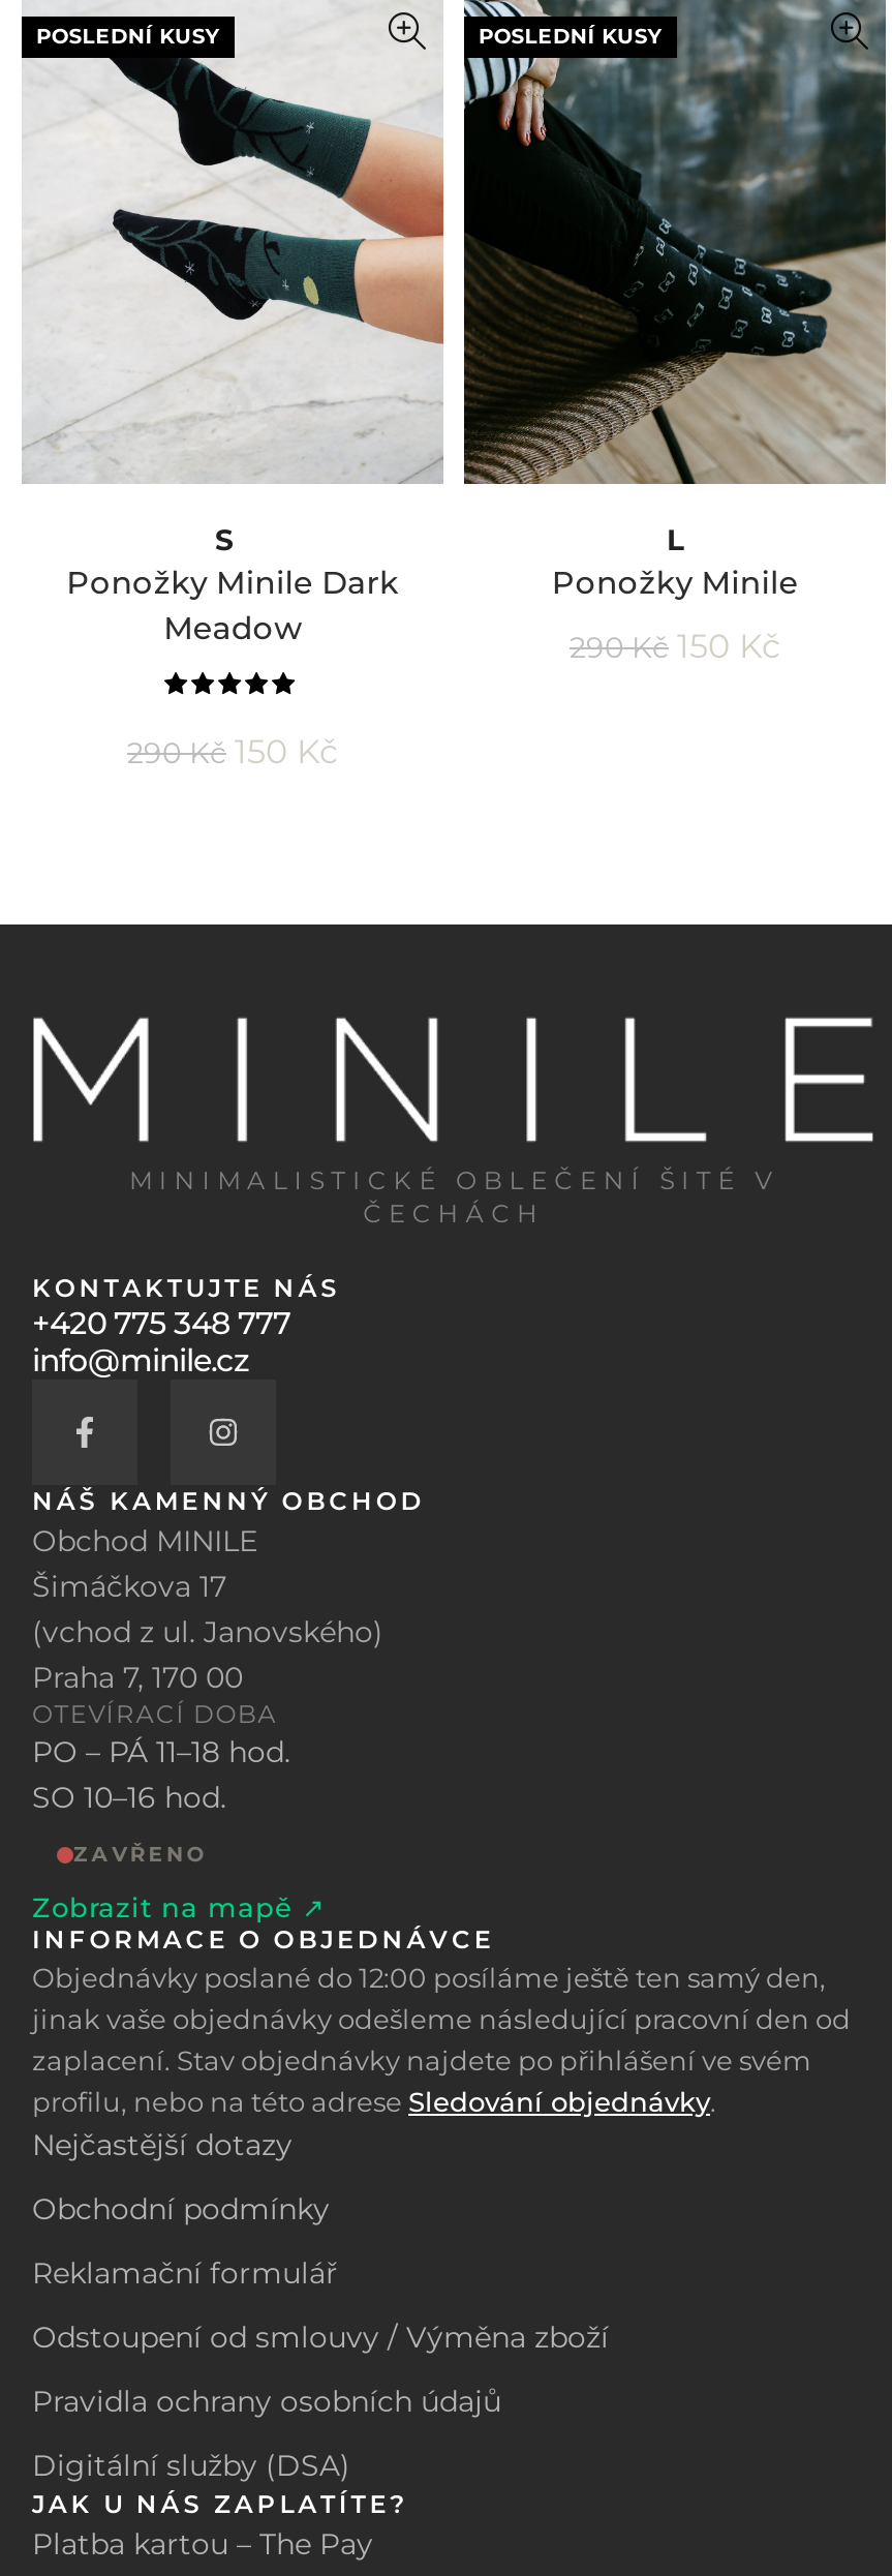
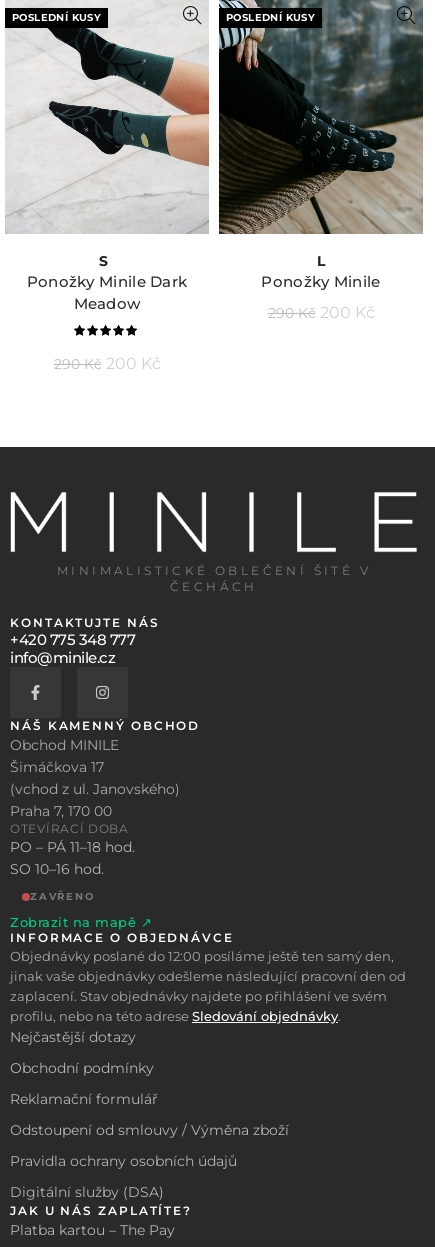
[570,628,780,667] 290Kč 150 Kč -> [267,303,374,322] 290Kč 200 Kč
[127,733,338,772] 290Kč 150 Kč -> [53,354,160,373] 290Kč 200 Kč

